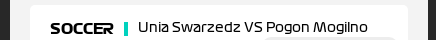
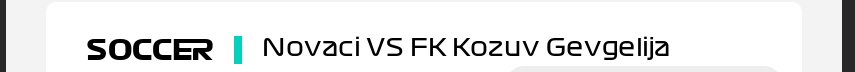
[138,22,368,34] Unia Swarzedz VS Pogon Mogilno -> [262,36,670,60] Novaci VS FK Kozuv Gevgelija

